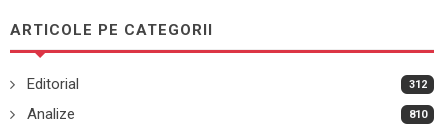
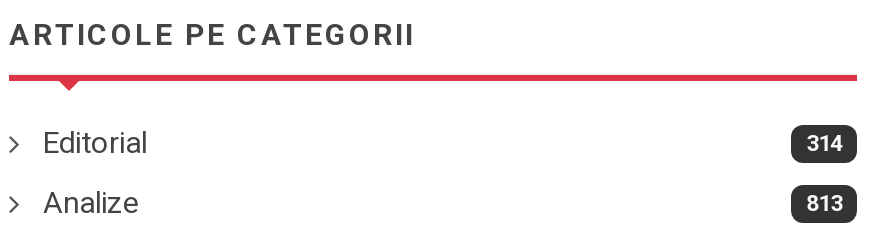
[409,78,427,91] 312 -> [806,130,842,156] 314
[409,108,427,121] 810 -> [806,190,842,216] 813

